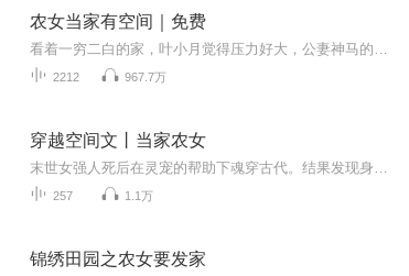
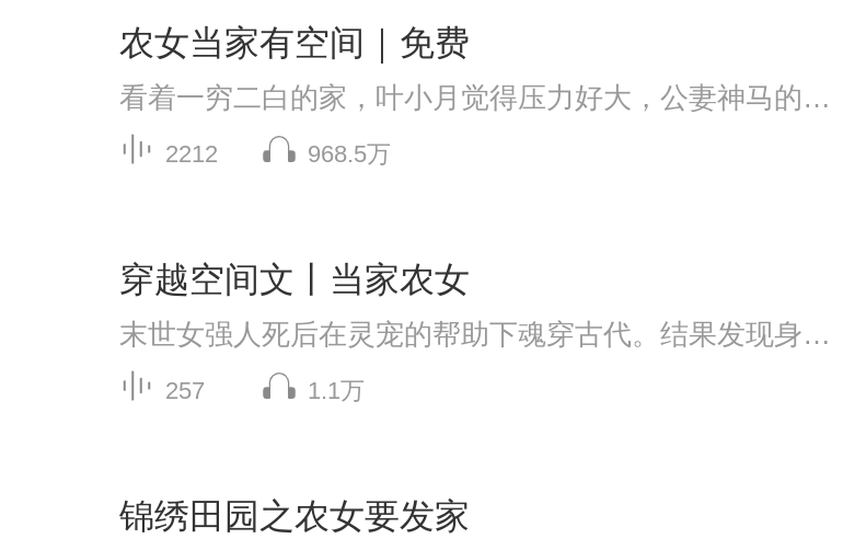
[125,70,166,83] 967.7万 -> [308,140,391,166] 968.5万

